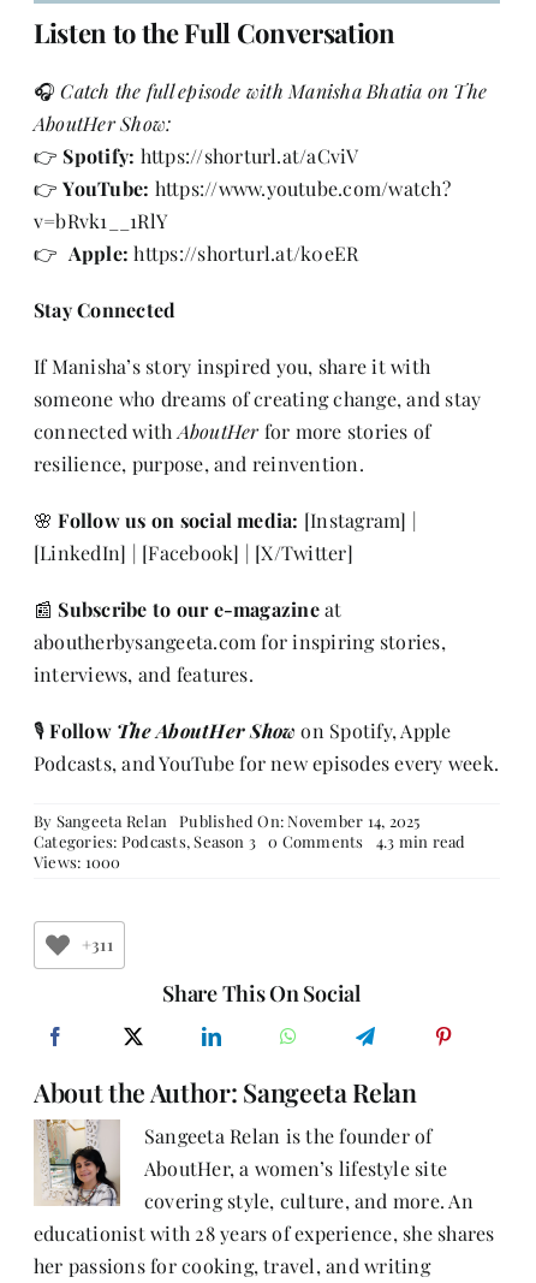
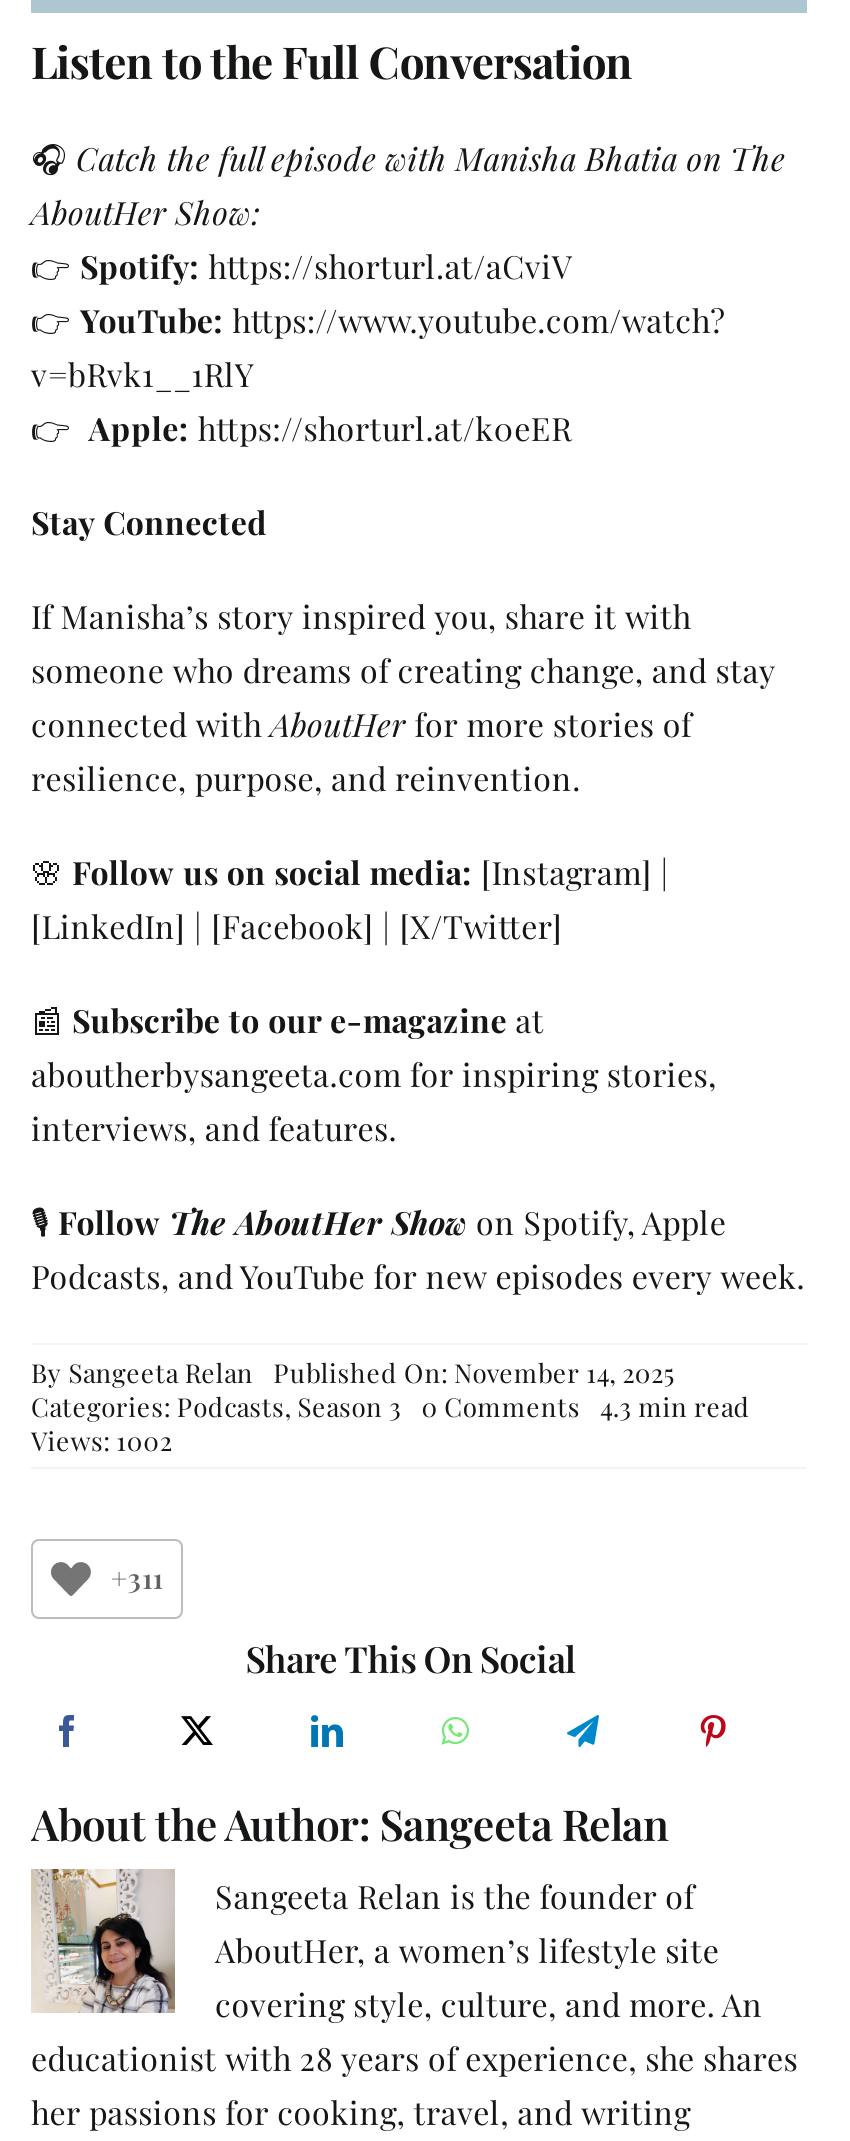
[34,851,121,872] Views: 1000 -> [31,1423,172,1457] Views: 1002

